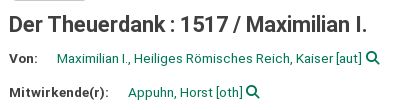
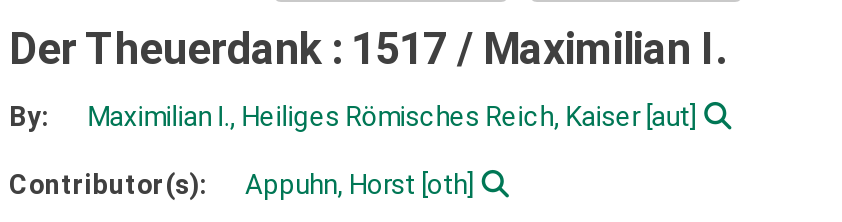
[9,50,38,66] Von: -> [9,99,49,131] By:
[9,83,112,99] Mitwirkende(r): -> [9,167,213,199] Contributor(s):

